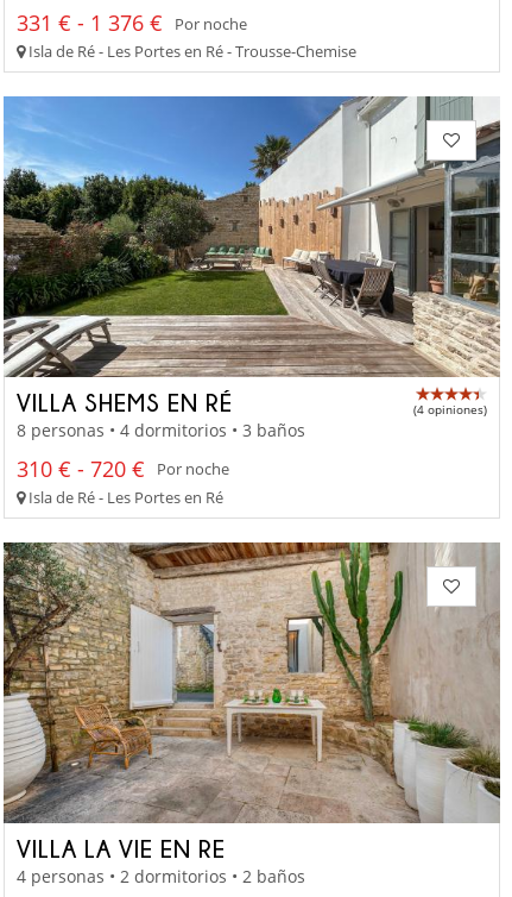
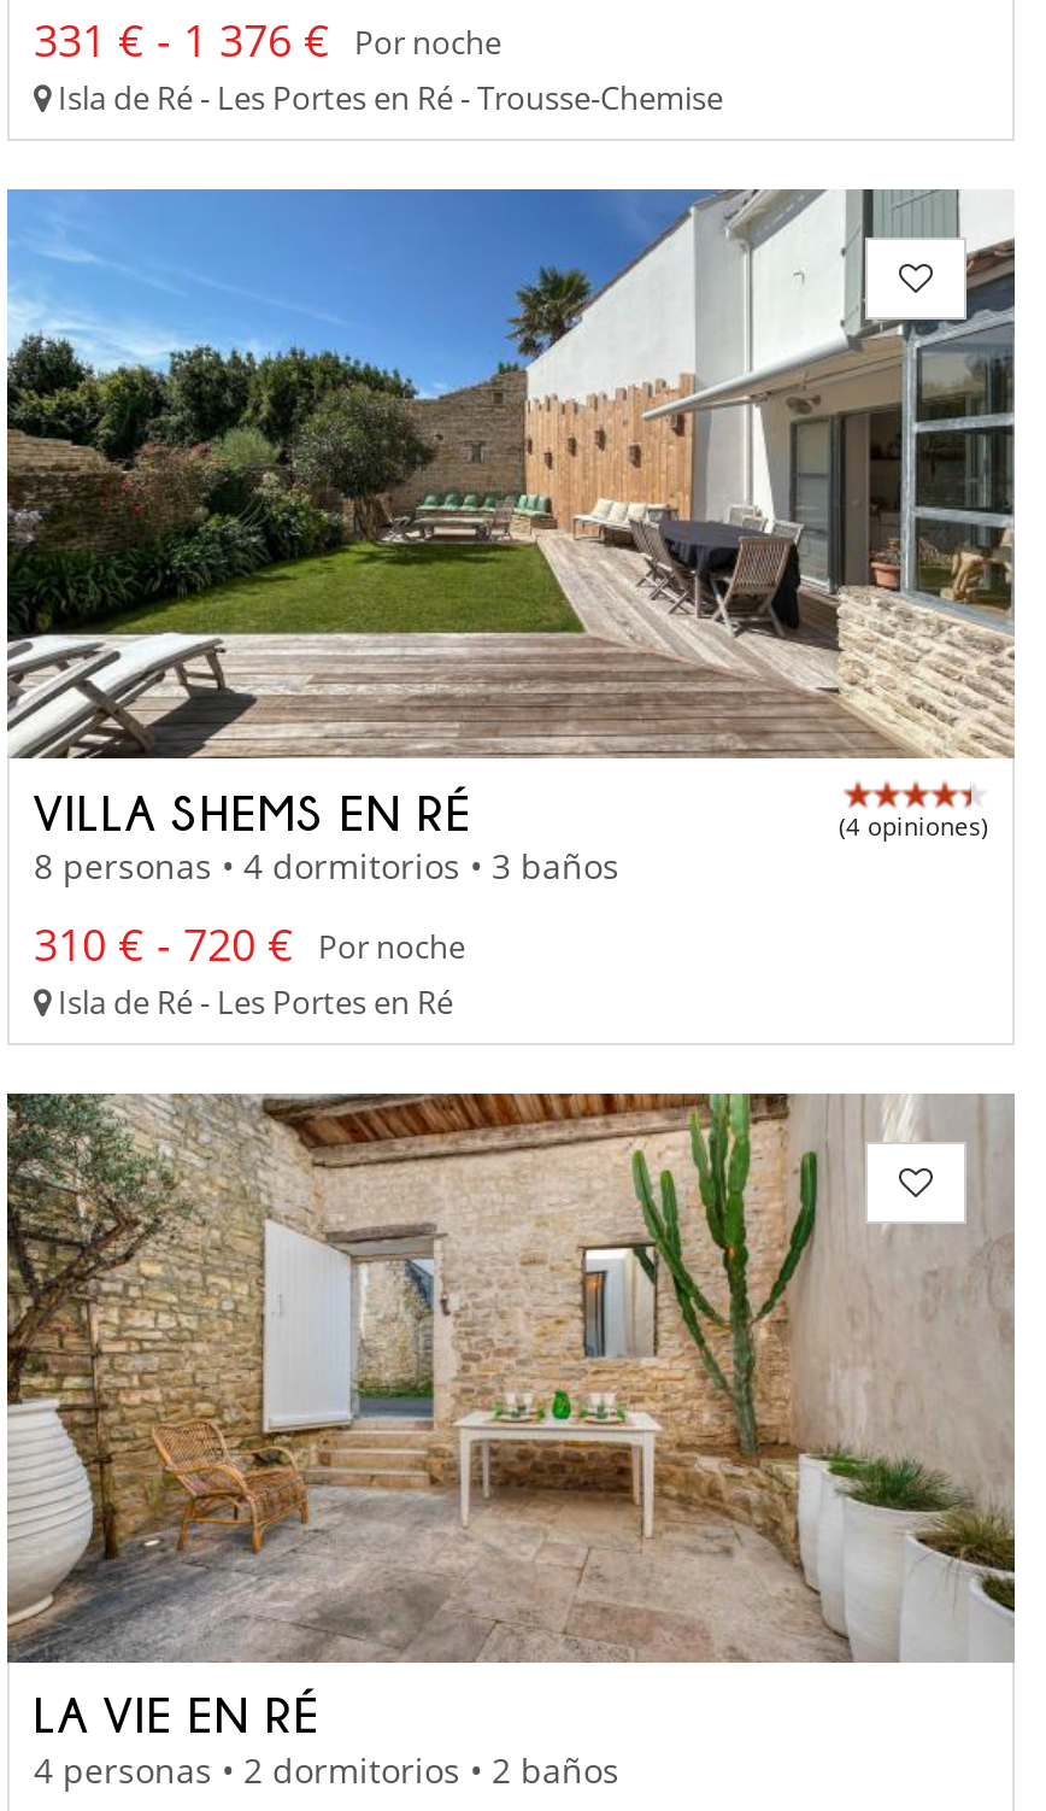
[17,835,226,861] VILLA LA VIE EN RE -> [34,1688,321,1741] LA VIE EN RÉ

